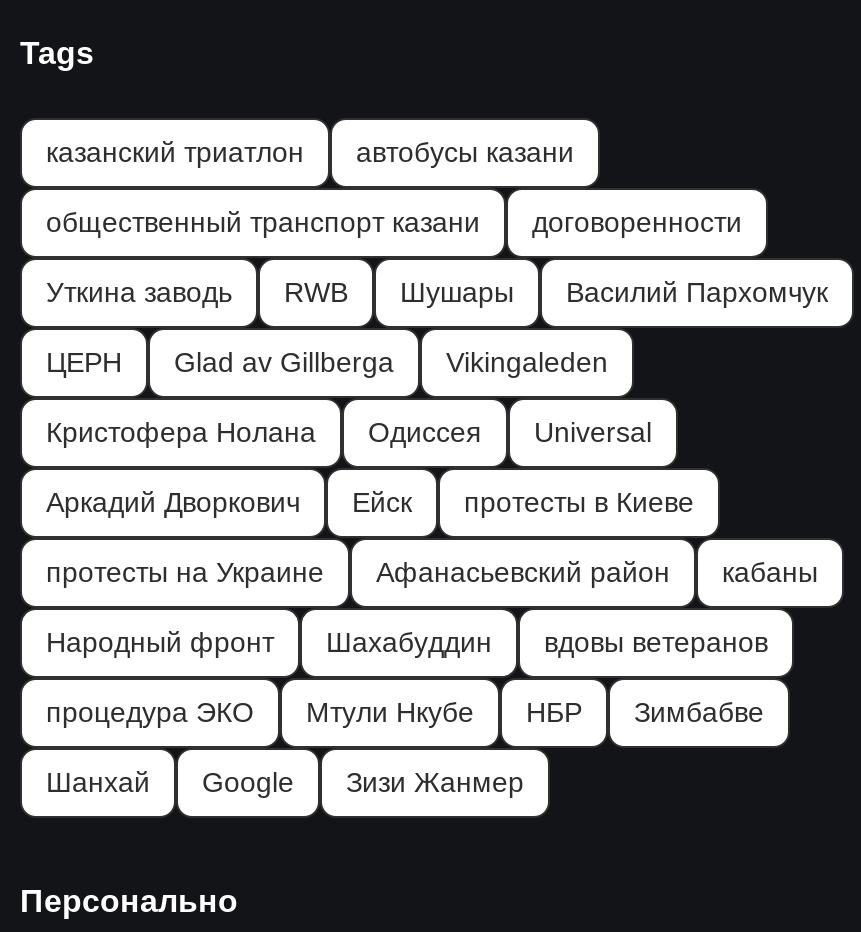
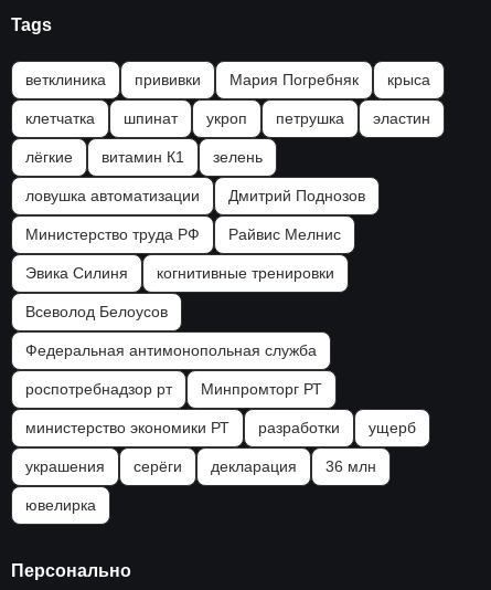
[46,135,828,797] казанский триатлон | автобусы казани | общественный транспорт казани | договоренности | Уткина заводь | RWB | Шушары | Василий Пархомчук | ЦЕРН | Glad av Gillberga | Vikingaleden | Кристофера Нолана | Одиссея | Universal | Аркадий Дворкович | Ейск | протесты в Киеве | протесты на Украине | Афанасьевский район | кабаны | Народный фронт | Шахабуддин | вдовы ветеранов | процедура ЭКО | Мтули Нкубе | НБР | Зимбабве | Шанхай | Google | Зизи Жанмер -> [25,70,430,513] ветклиника | прививки | Мария Погребняк | крыса | клетчатка | шпинат | укроп | петрушка | эластин | лёгкие | витамин К1 | зелень | ловушка автоматизации | Дмитрий Поднозов | Министерство труда РФ | Райвис Мелнис | Эвика Силиня | когнитивные тренировки | Всеволод Белоусов | Федеральная антимонопольная служба | роспотребнадзор рт | Минпромторг РТ | министерство экономики РТ | разработки | ущерб | украшения | серёги | декларация | 36 млн | ювелирка

